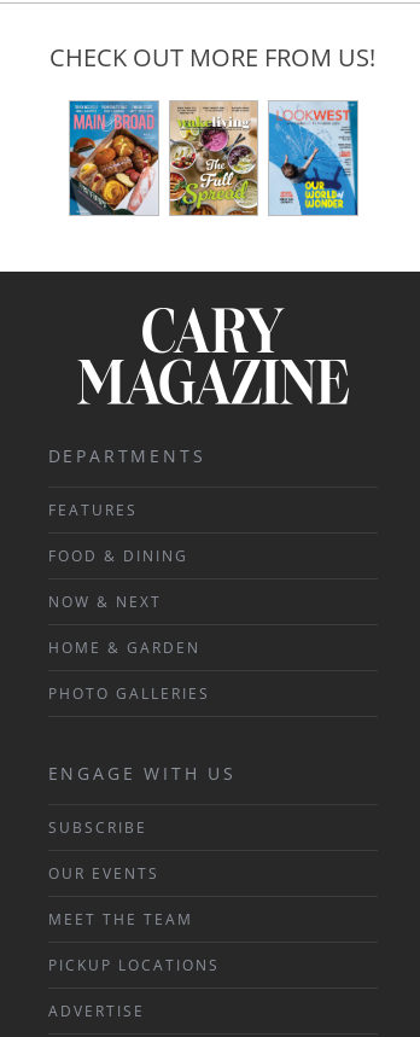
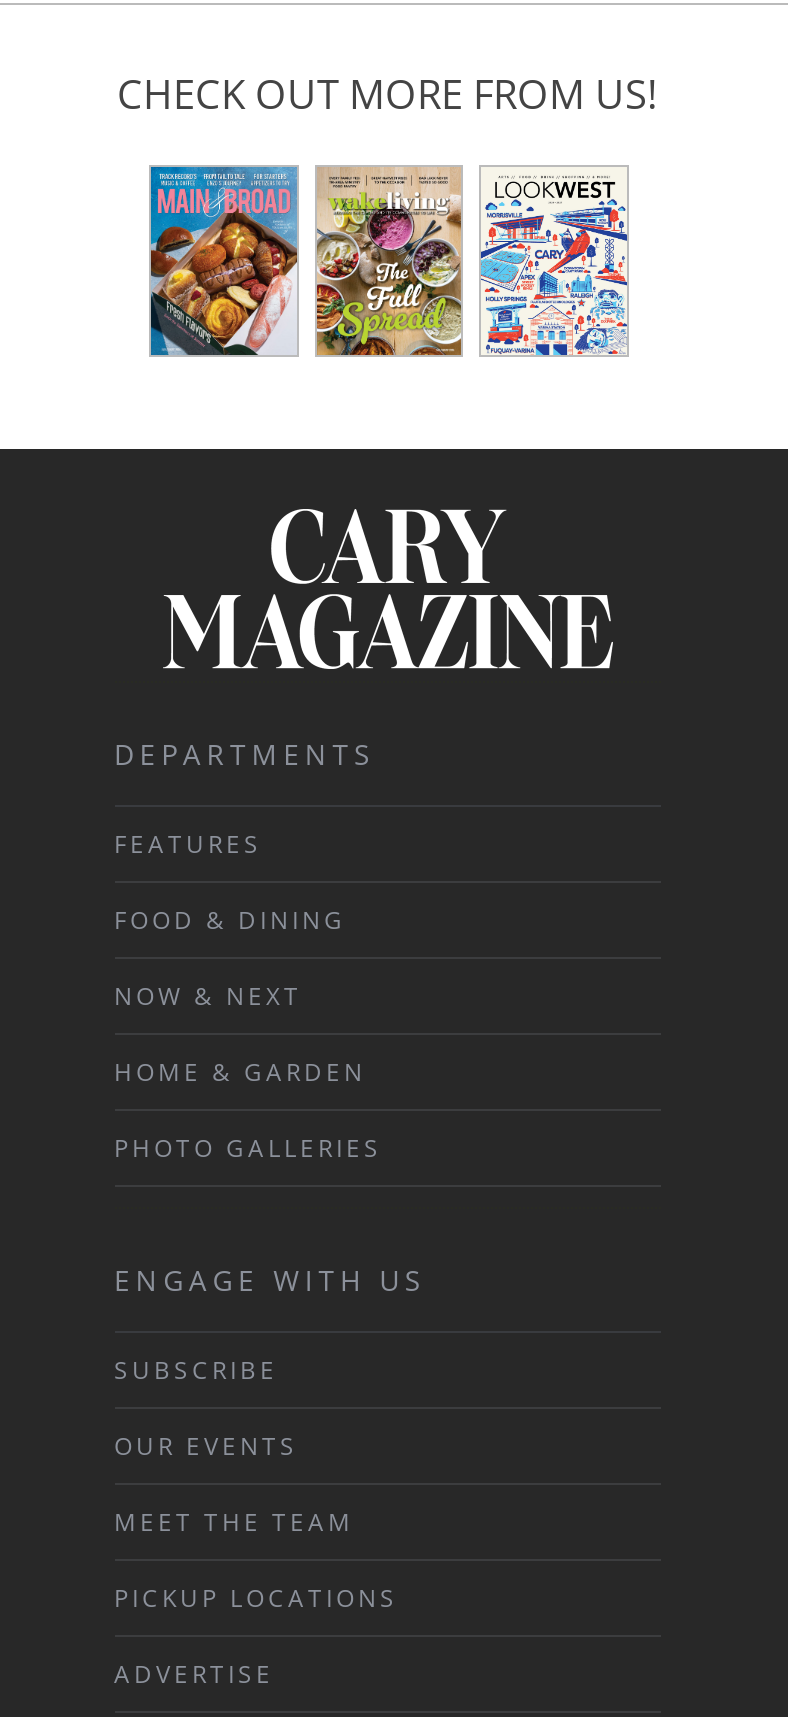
[268,100,358,216] [image] -> [481,167,629,357] [image]

